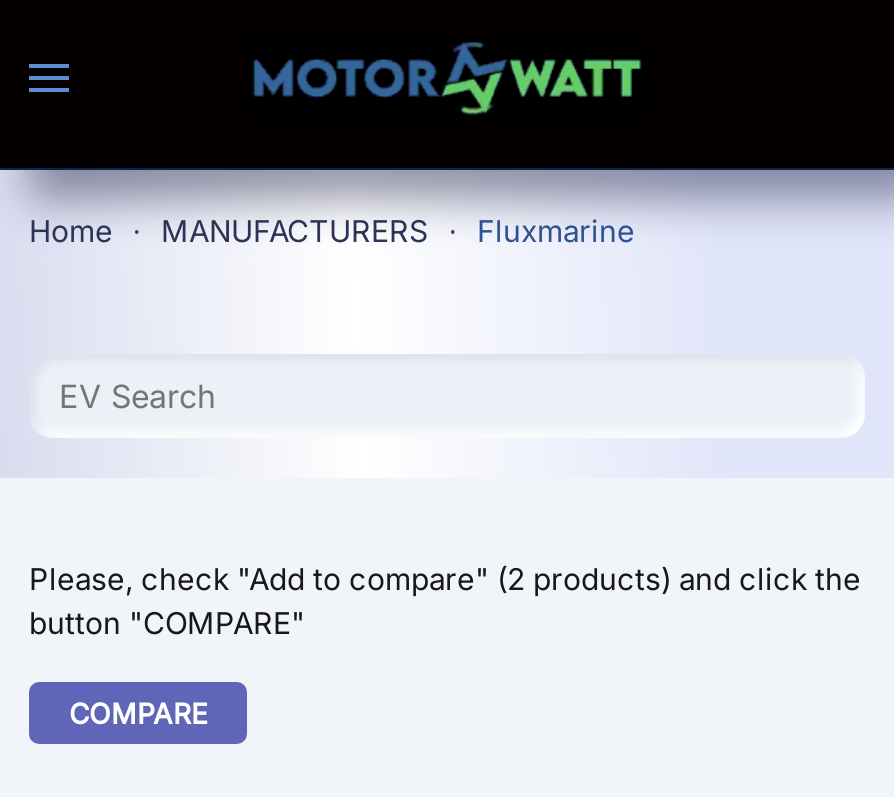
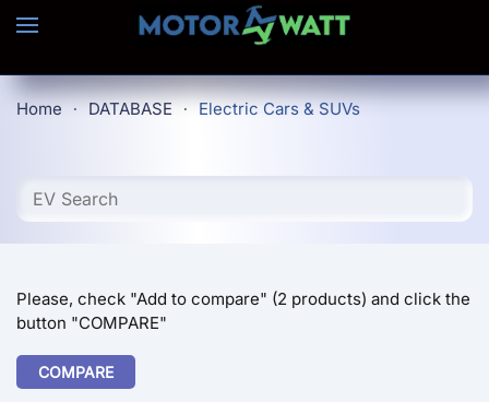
[161,212,635,250] MANUFACTURERS | Fluxmarine -> [88,98,360,119] DATABASE | Electric Cars & SUVs

